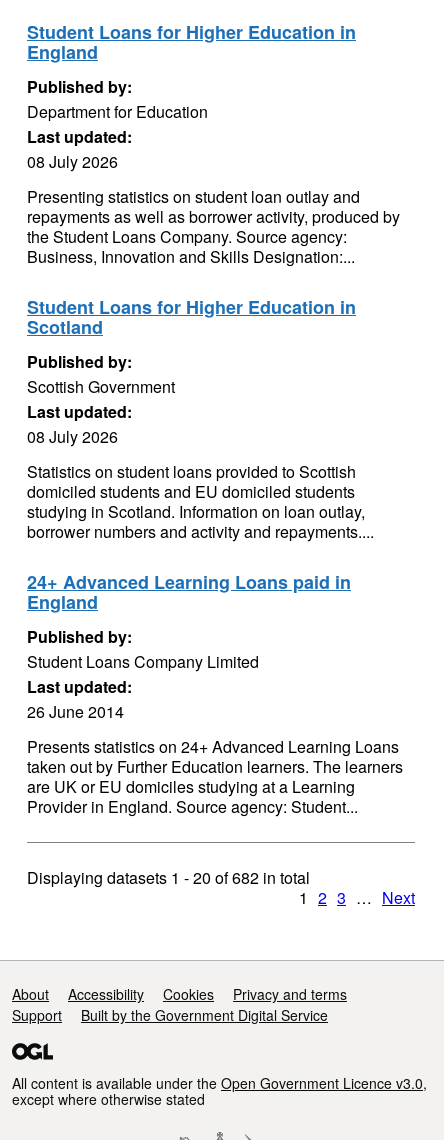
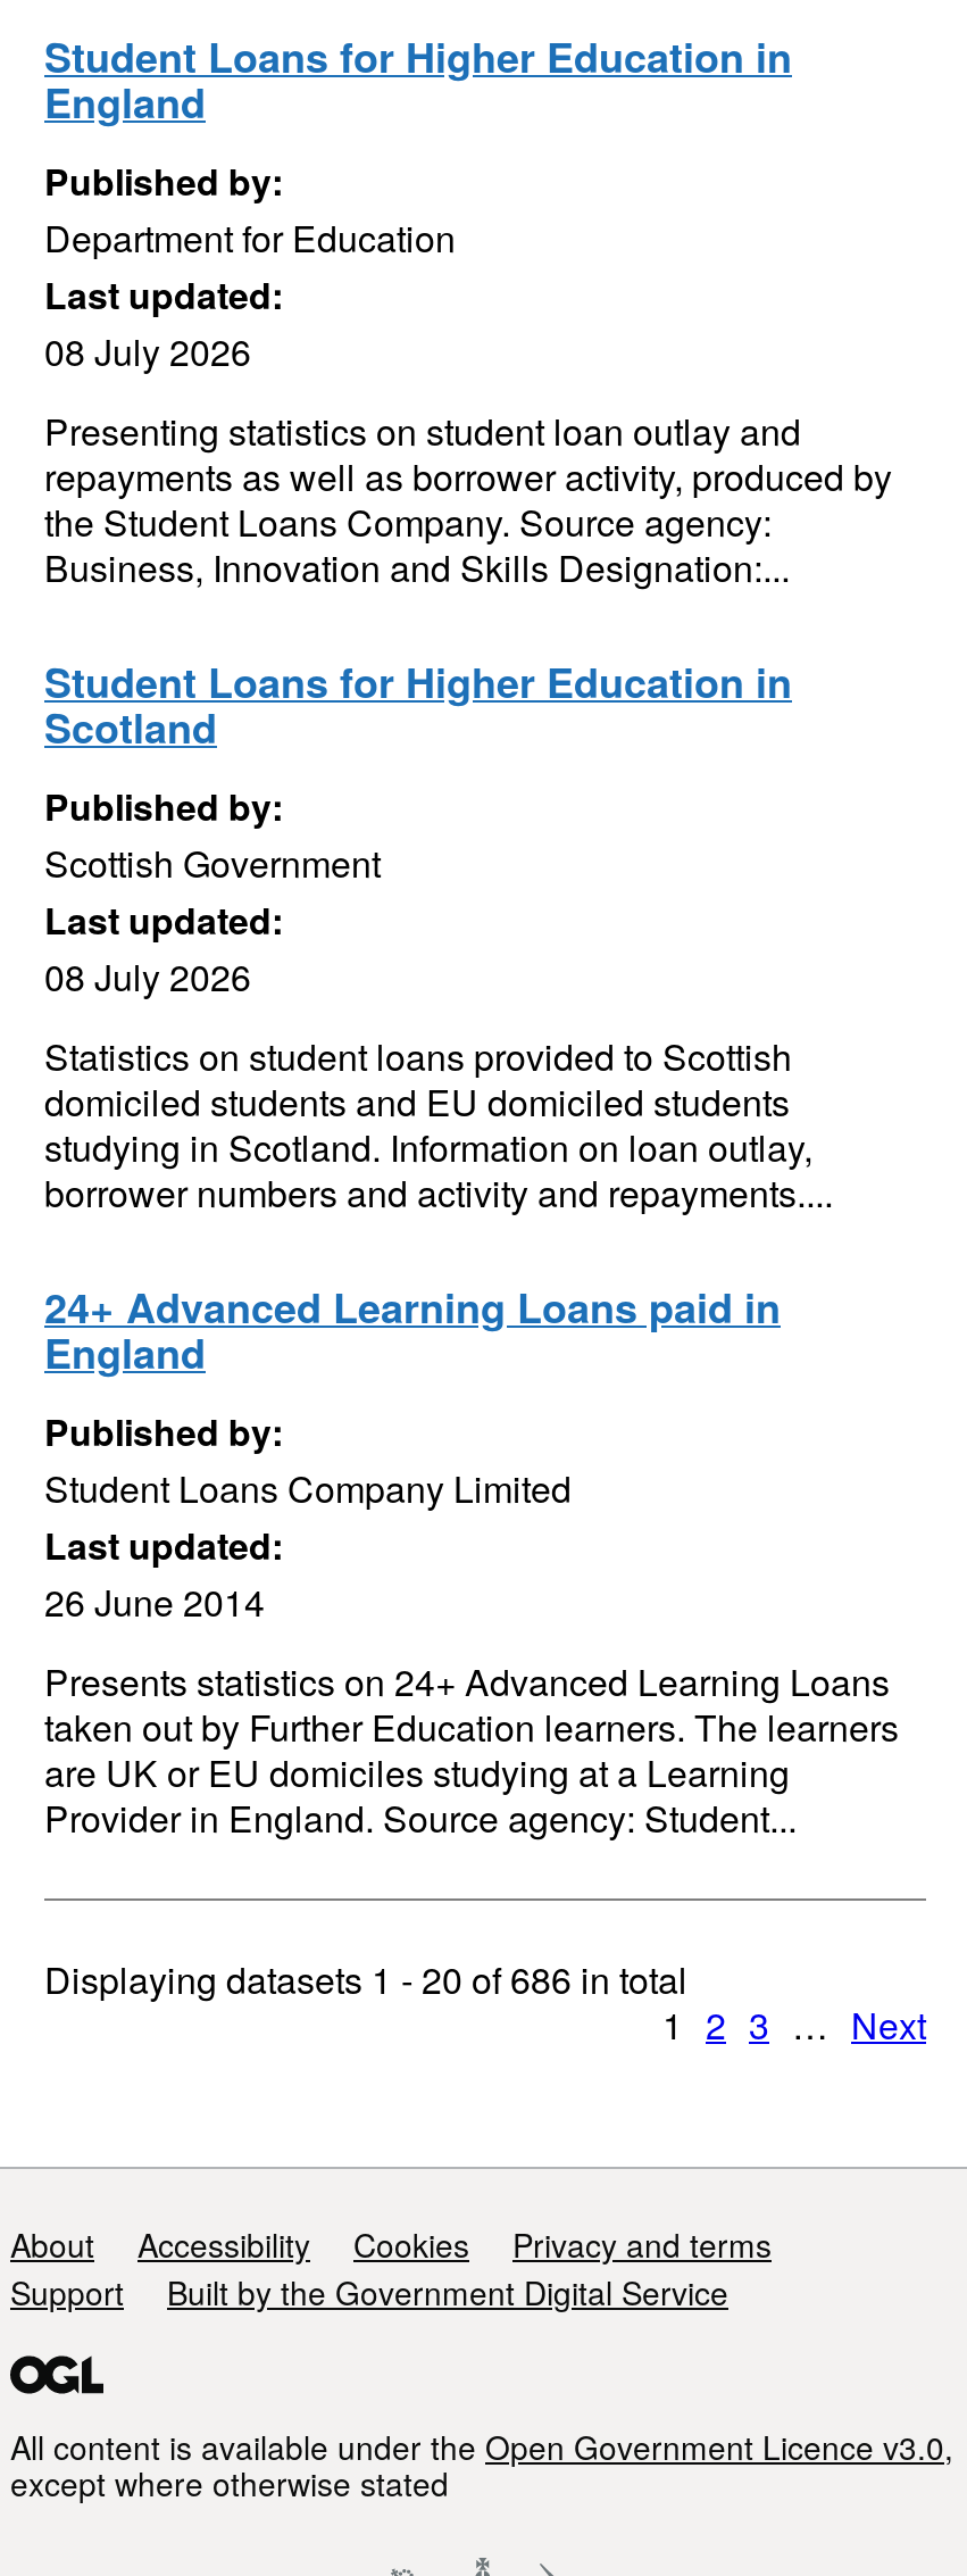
[27,866,310,889] Displaying datasets 1 - 20 of 682 in total -> [44,1953,687,2005] Displaying datasets 1 - 20 of 686 in total

